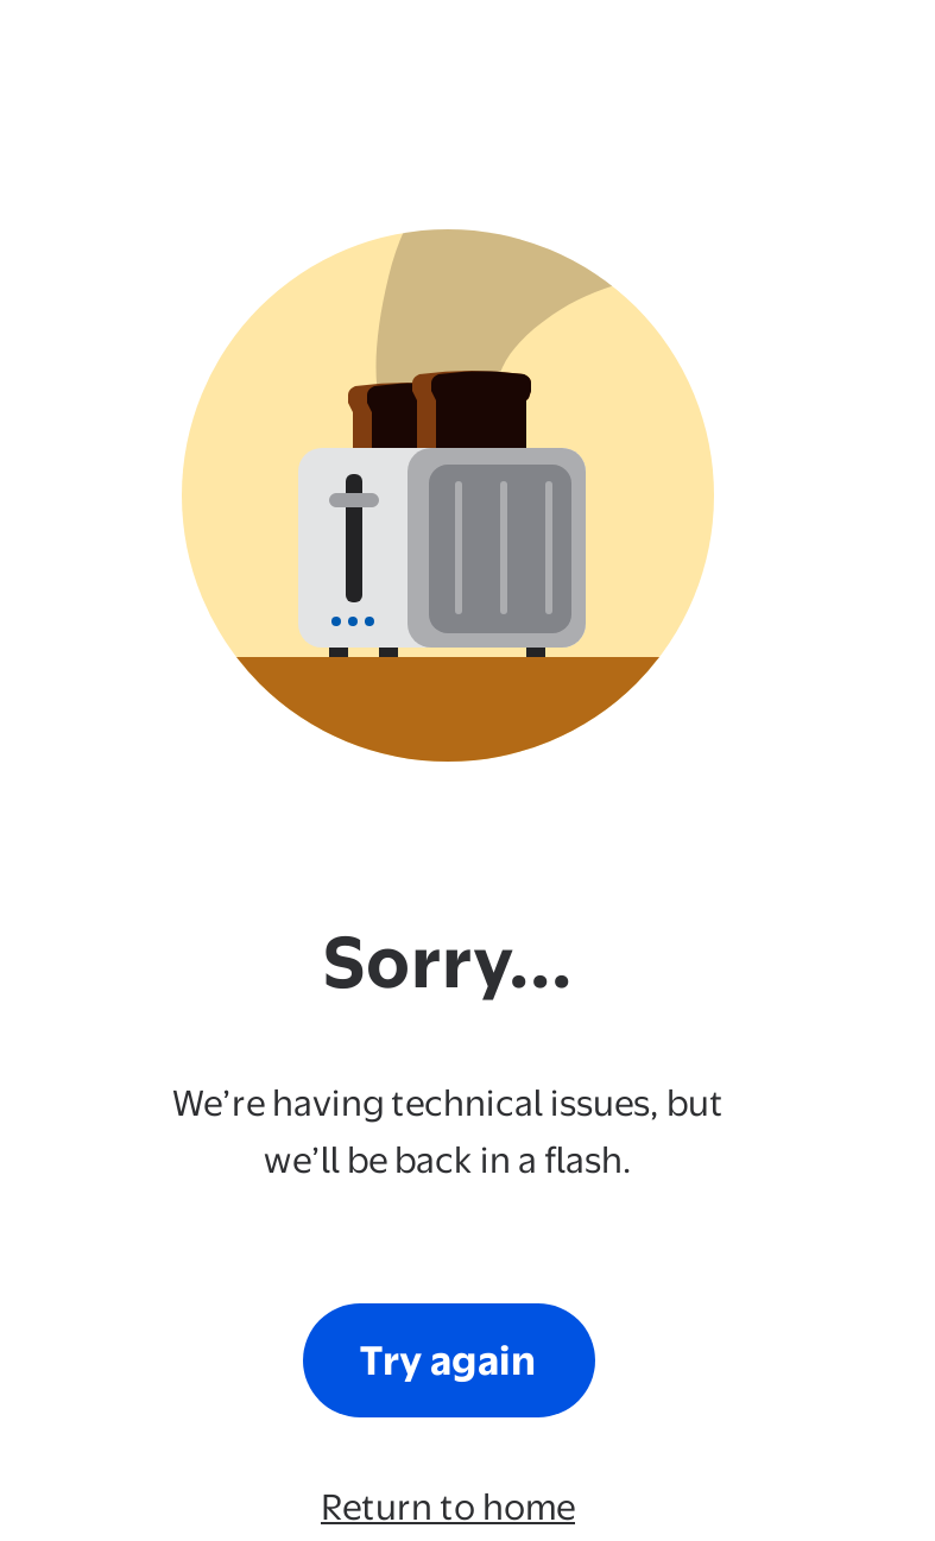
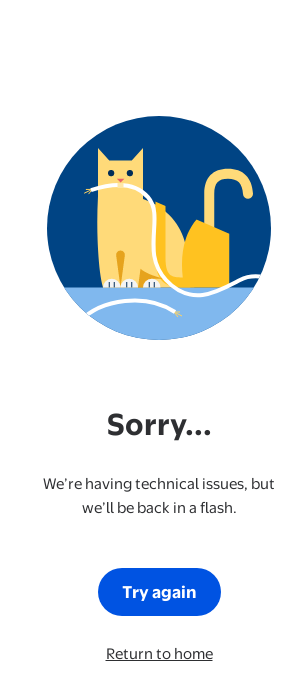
[182,229,714,764] [image] -> [46,115,272,341] [image]

